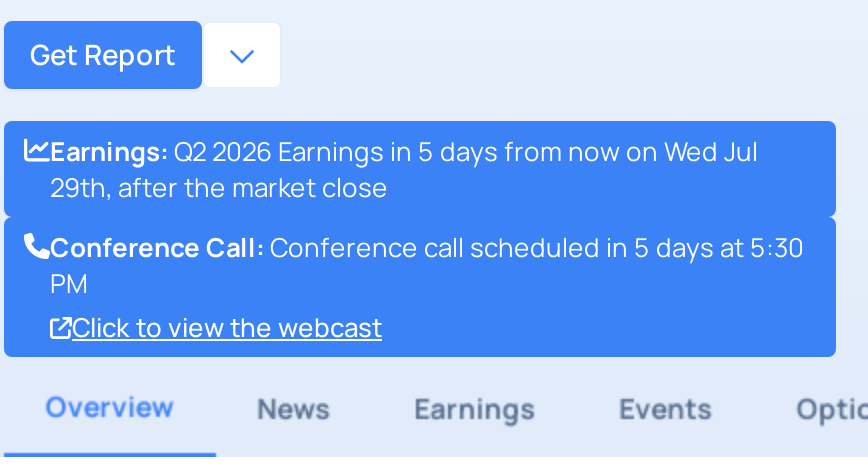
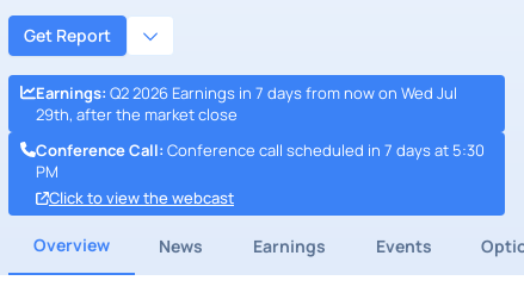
[50,133,758,169] Earnings: Q2 2026 Earnings in 5 days from now on Wed Jul -> [36,82,457,104] Earnings: Q2 2026 Earnings in 7 days from now on Wed Jul
[50,229,804,265] Conference Call: Conference call scheduled in 5 days at 5:30 -> [36,140,485,161] Conference Call: Conference call scheduled in 7 days at 5:30

